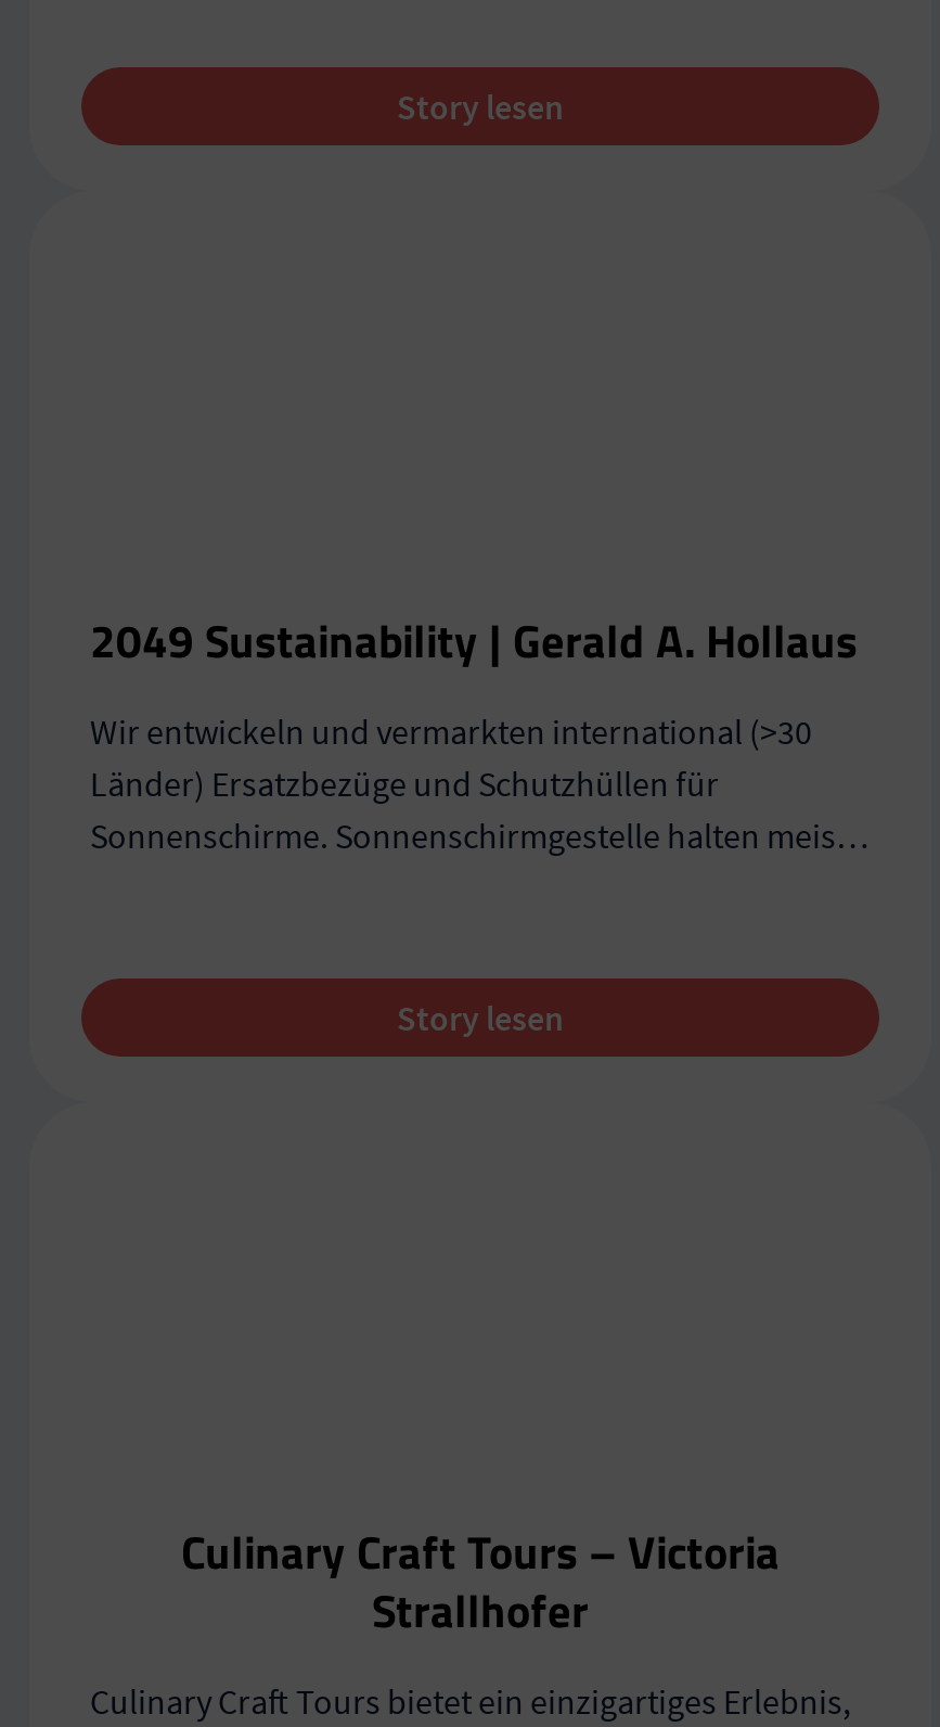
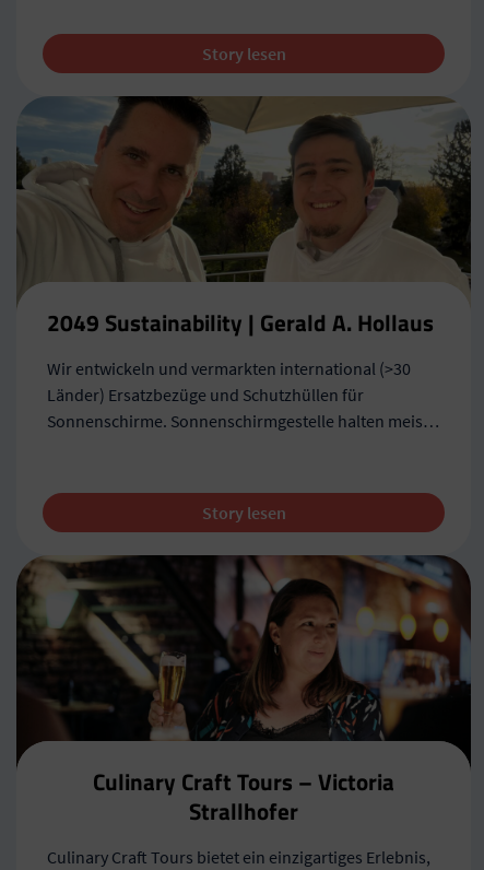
none -> [15,95,472,307] [image]
none -> [15,554,472,768] [image]

